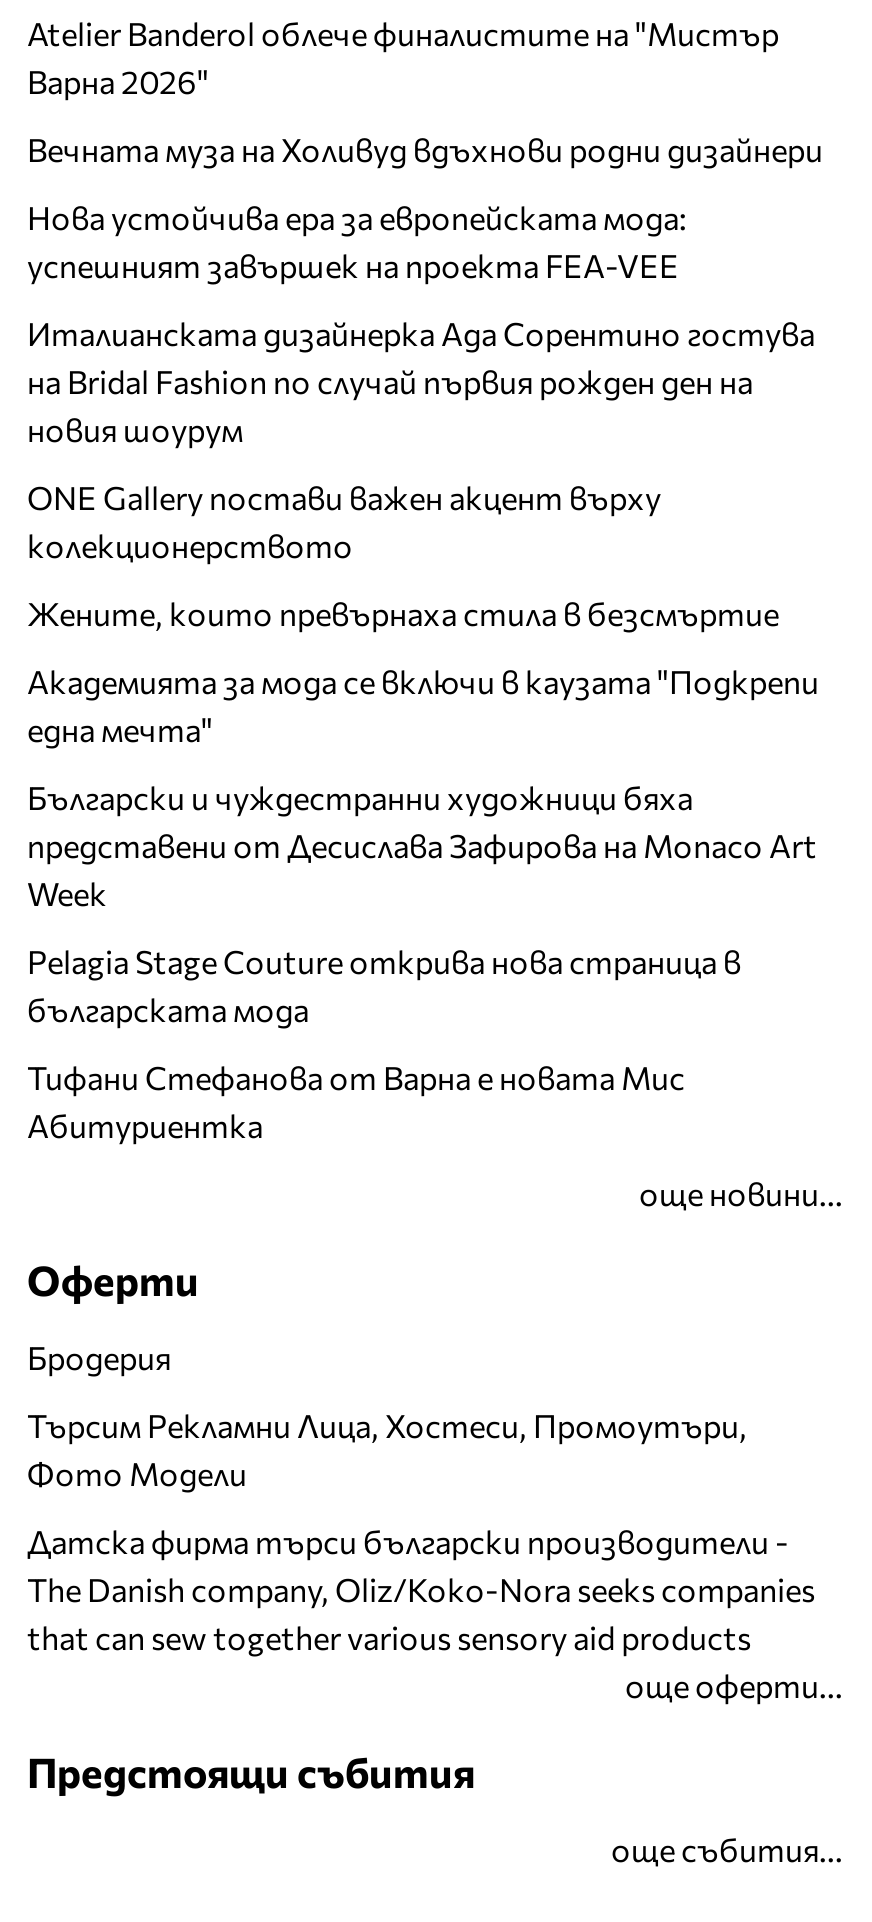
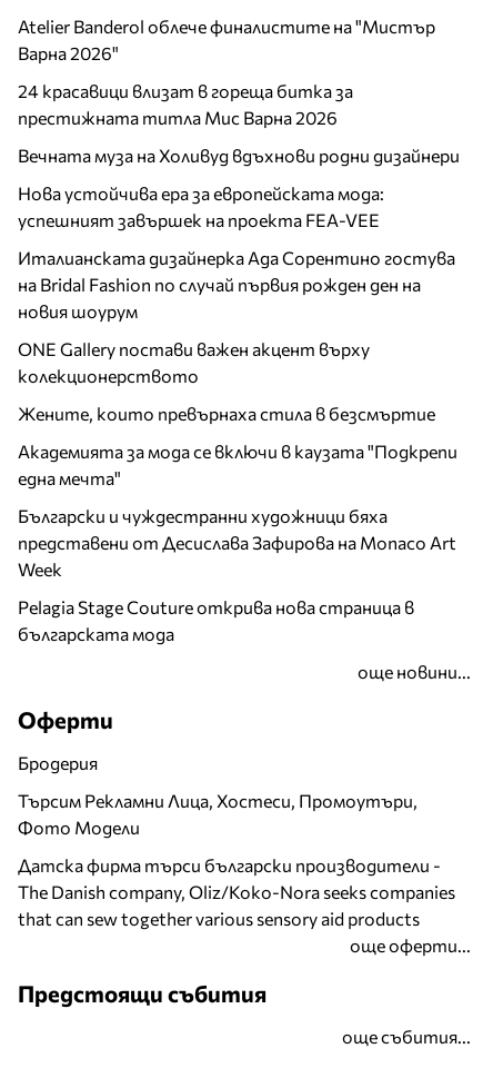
none -> [18,80,353,127] 24 красавици влизат в гореща битка за | престижната титла Мис Варна 2026
moved [27,129,823,1027] -> [18,144,460,644]: Вечната муза на Холивуд вдъхнови родни дизайнери | Нова устойчива ера за европейската мода: | успешният завършек на проекта FEA-VEE | ... | Pelagia Stage Couture открива нова страница в | българската мода
[27,1057,685,1143] Тифани Стефанова от Варна е новата Мис | Абитуриентка -> none

